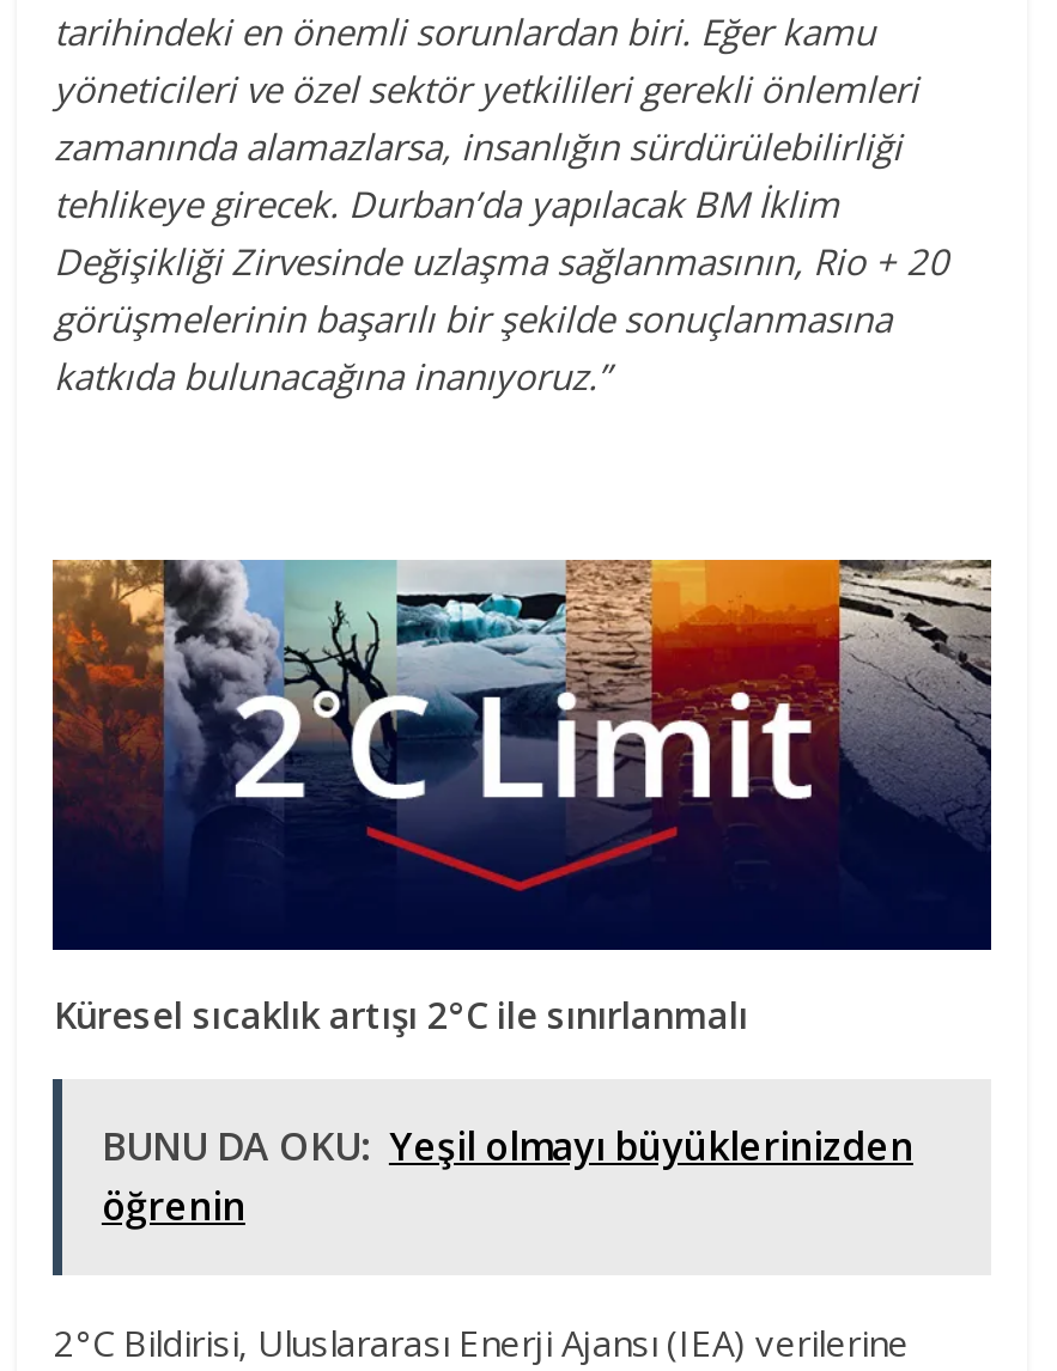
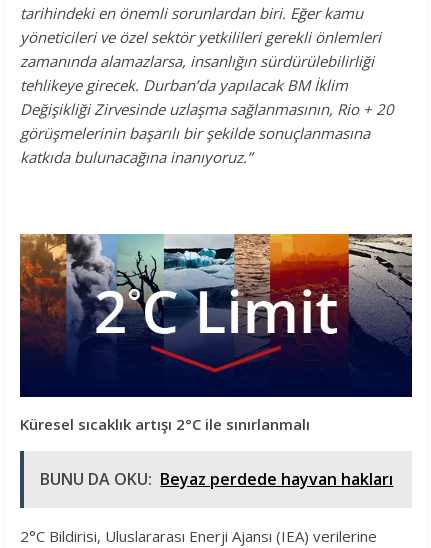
[102,1119,913,1232] BUNU DA OKU: Yeşil olmayı büyüklerinizden | öğrenin -> [40,468,393,490] BUNU DA OKU: Beyaz perdede hayvan hakları

